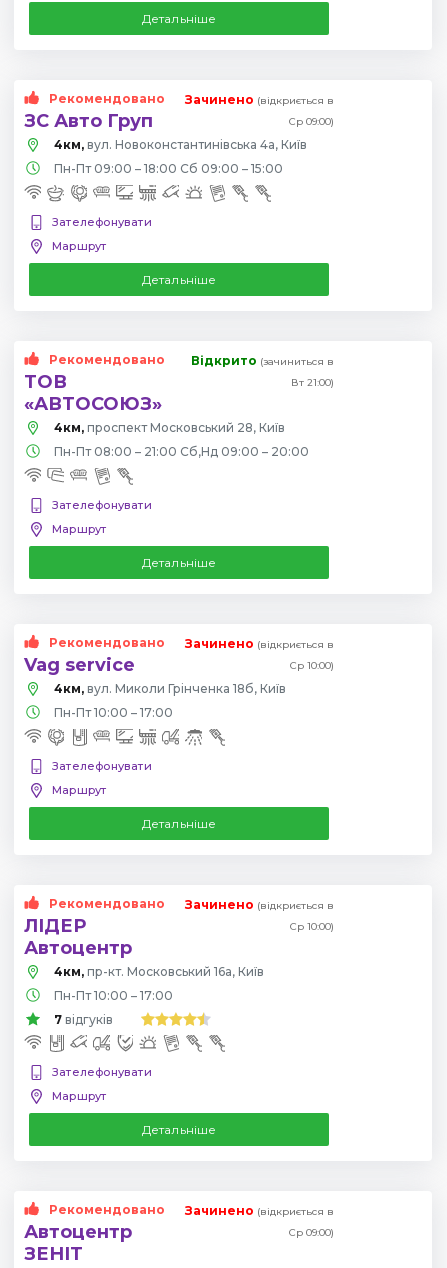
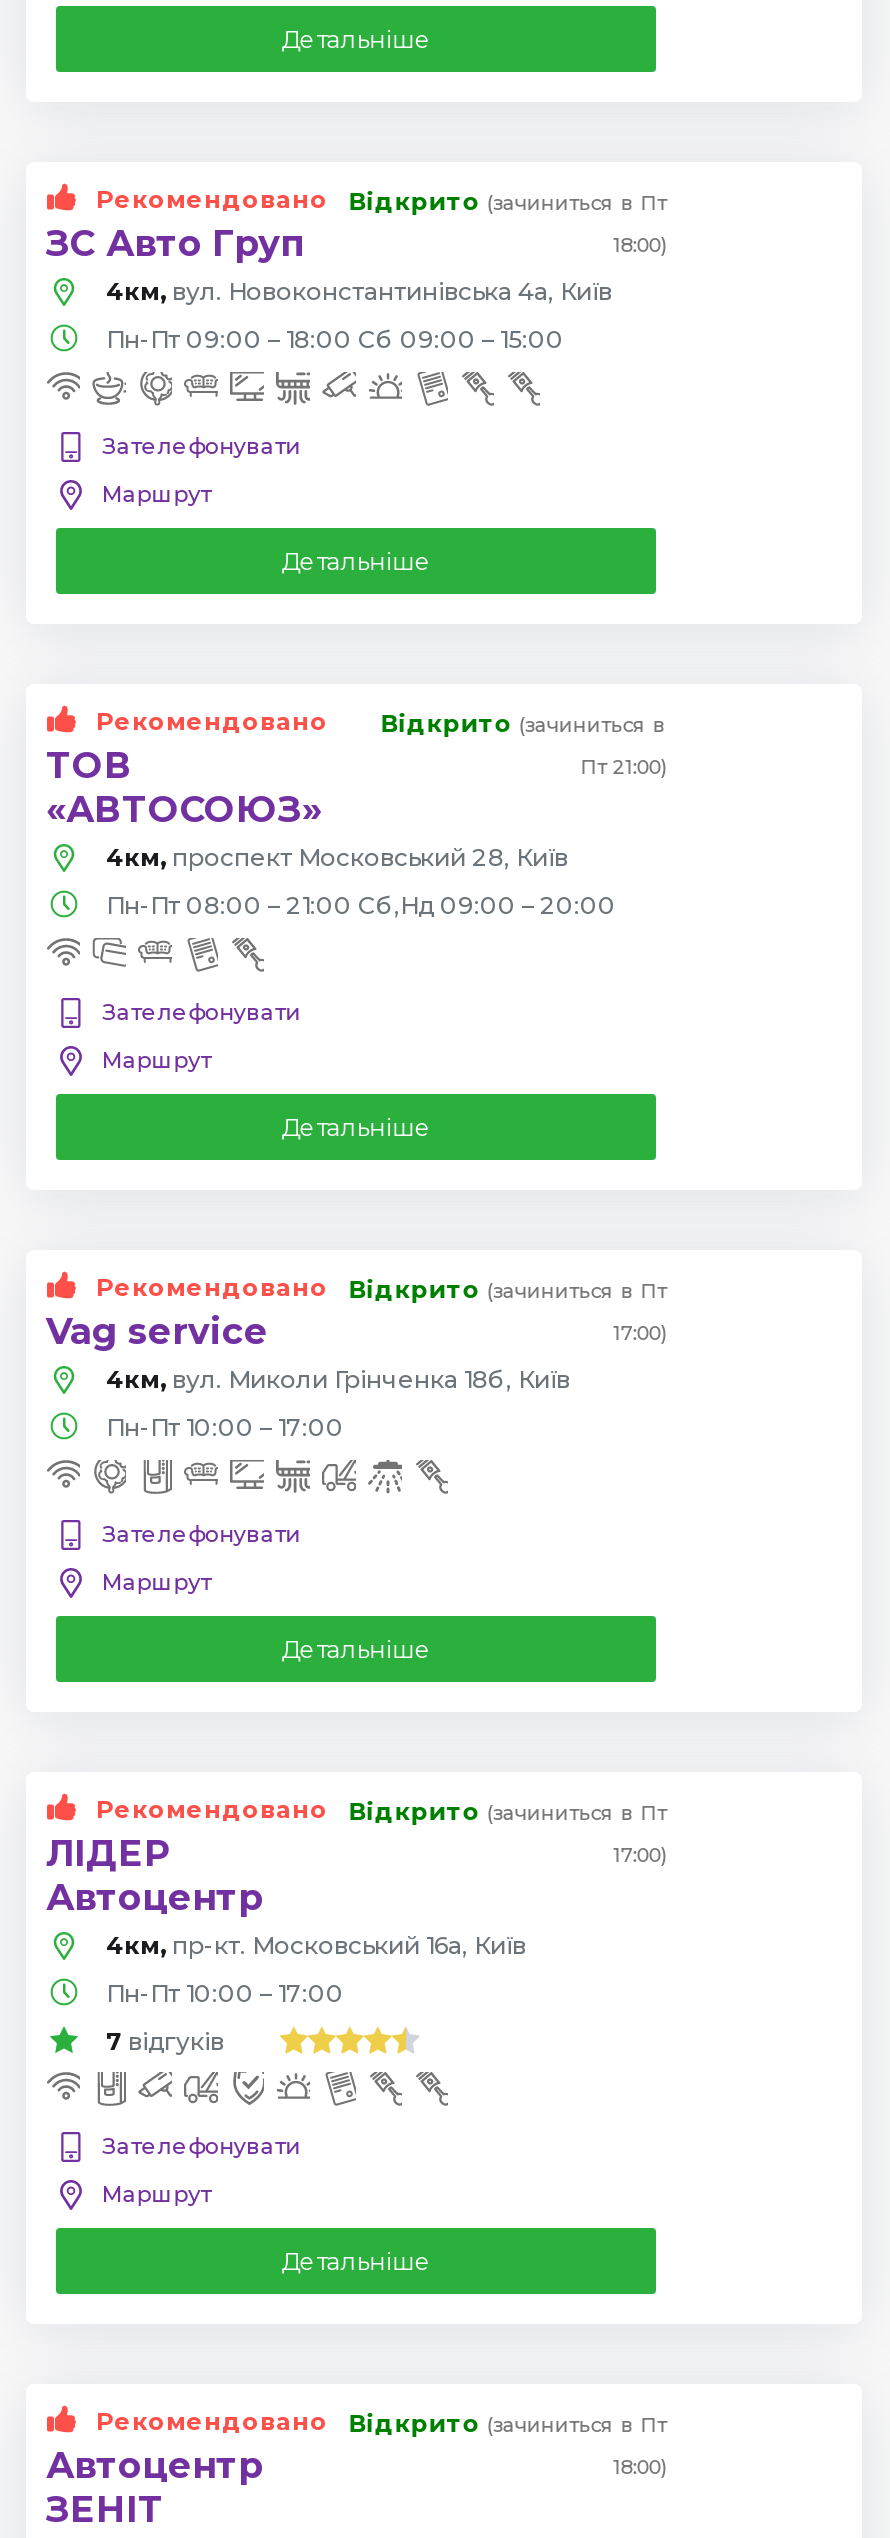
[185,92,334,107] Зачинено (відкриється в -> [348,186,666,216] Відкрито (зачиниться в Пт
[289,115,334,128] Ср 09:00) -> [612,232,666,258] 18:00)
[291,376,334,389] Вт 21:00) -> [580,754,666,780] Пт 21:00)
[185,636,334,651] Зачинено (відкриється в -> [348,1274,666,1304] Відкрито (зачиниться в Пт
[290,659,334,672] Ср 10:00) -> [612,1320,666,1346] 17:00)
[185,897,334,912] Зачинено (відкриється в -> [348,1796,666,1826] Відкрито (зачиниться в Пт
[290,920,334,933] Ср 10:00) -> [612,1842,666,1868] 17:00)
[185,1203,334,1218] Зачинено (відкриється в -> [348,2408,666,2438] Відкрито (зачиниться в Пт
[289,1226,334,1239] Ср 09:00) -> [612,2454,666,2480] 18:00)

